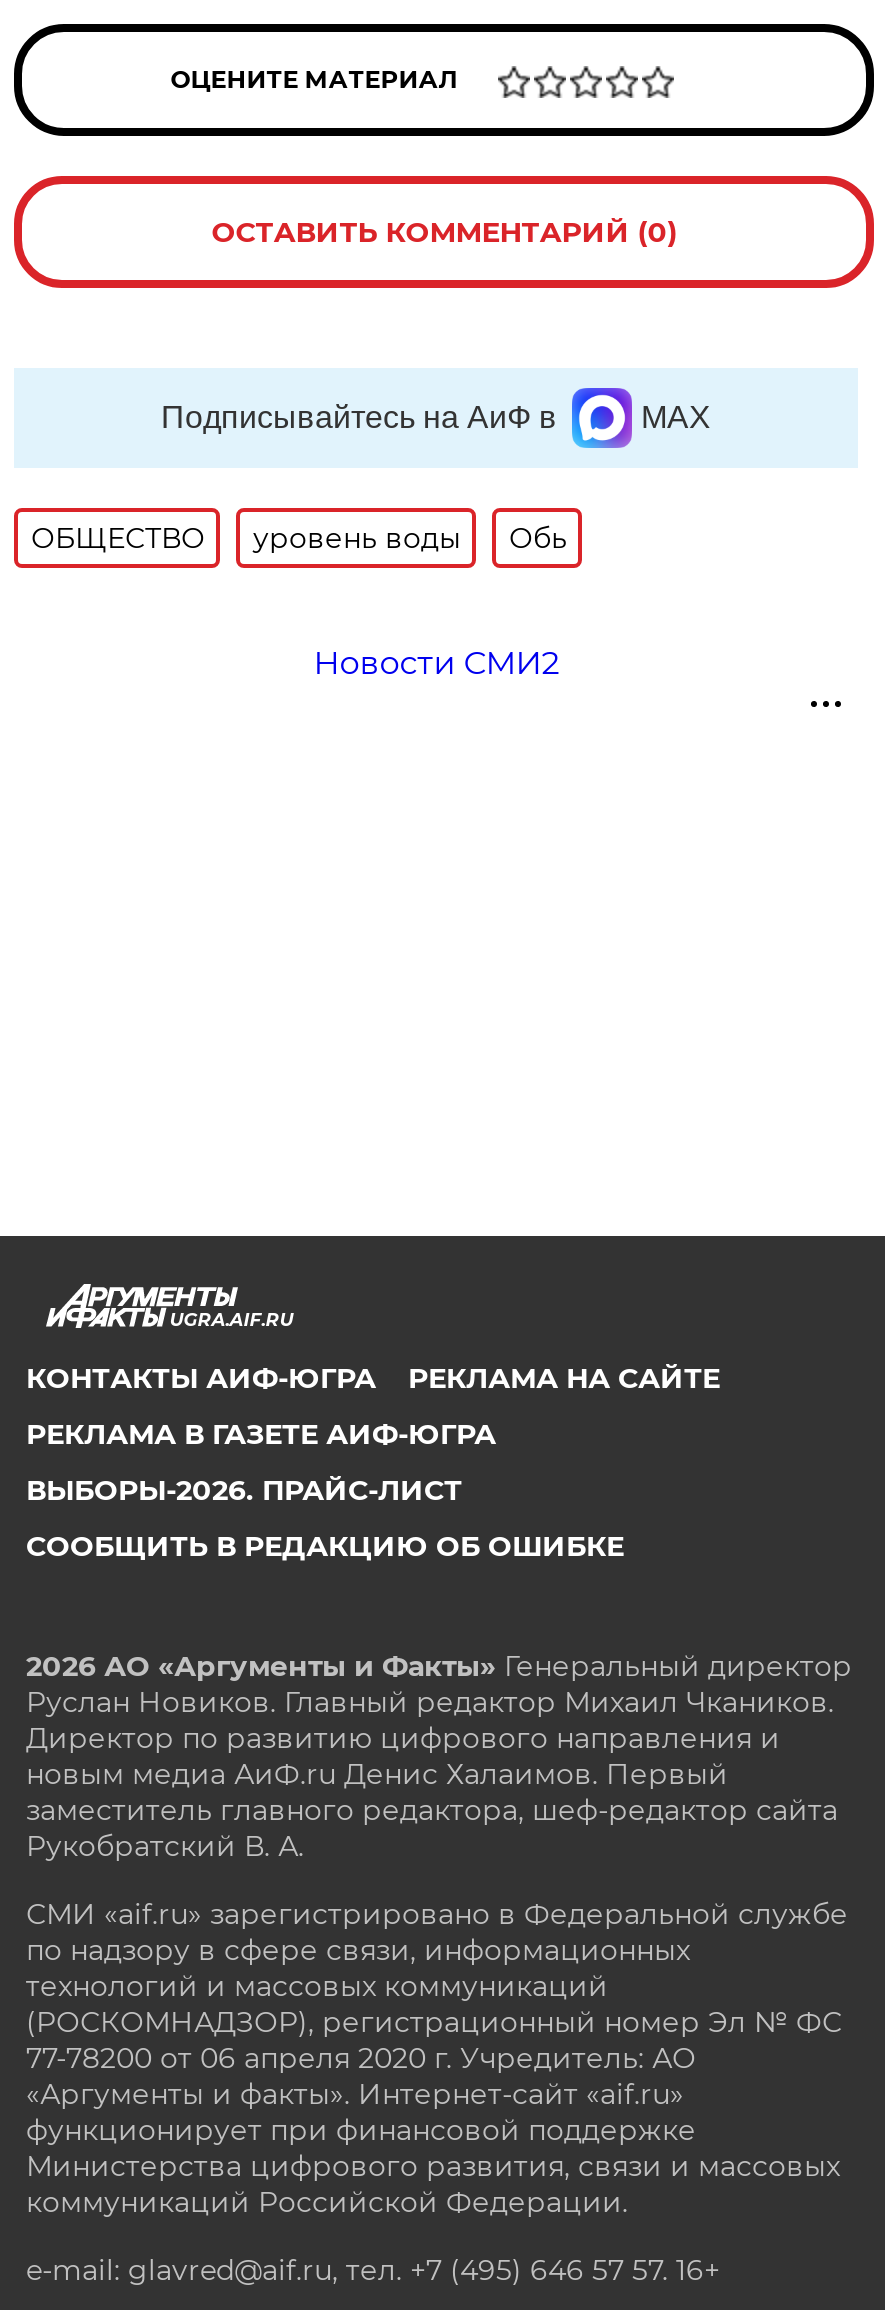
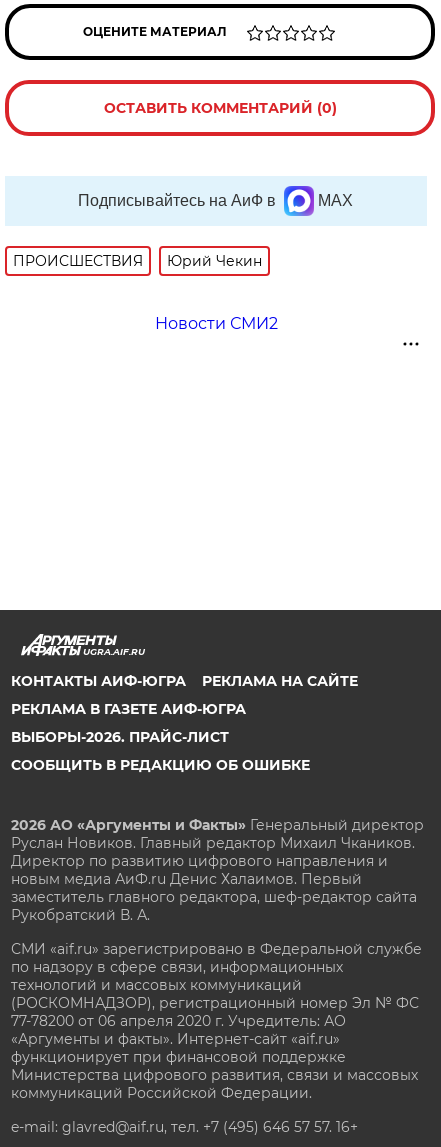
[31,520,567,556] ОБЩЕСТВО | уровень воды | Обь -> [13,252,262,270] ПРОИСШЕСТВИЯ | Юрий Чекин

